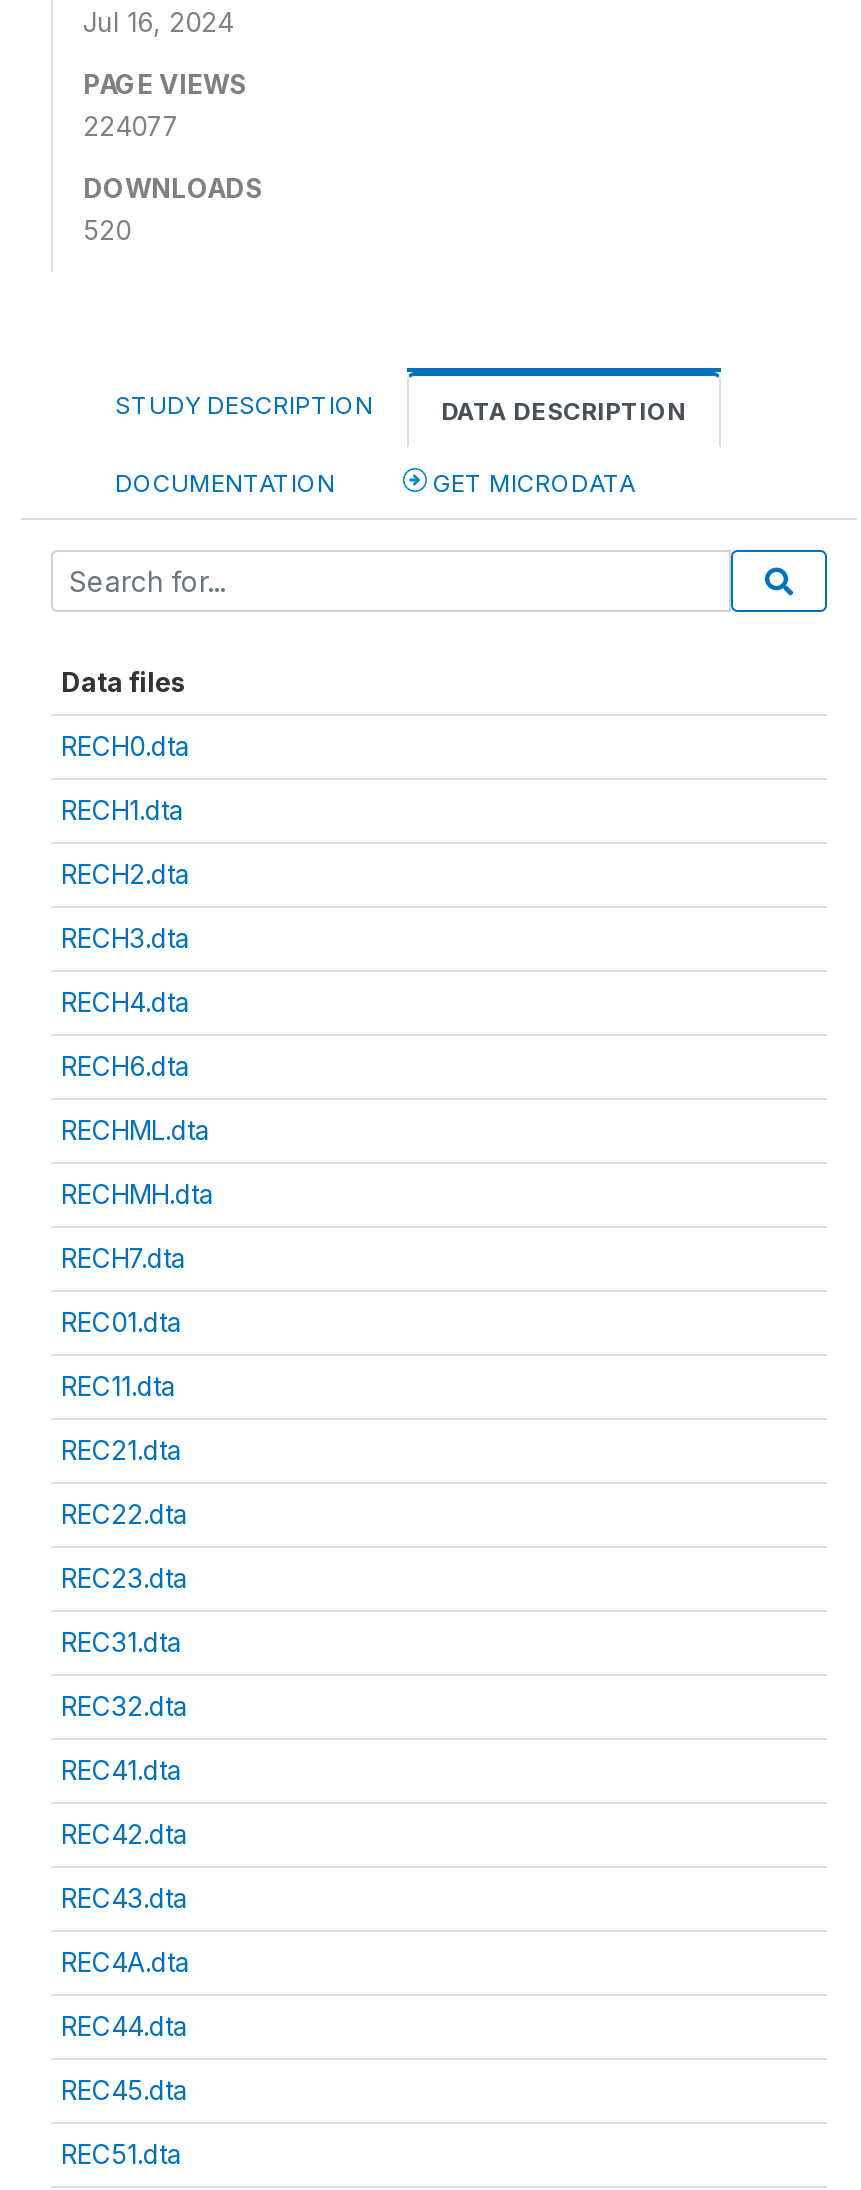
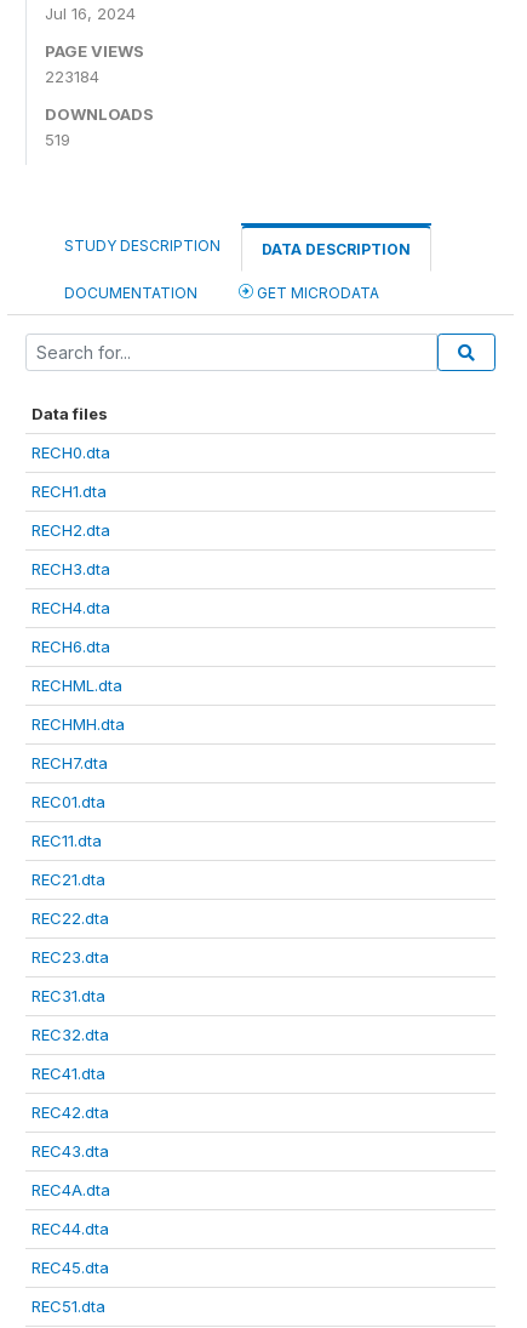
[83,111,179,143] 224077 -> [45,67,99,87] 223184
[83,215,131,247] 520 -> [45,130,70,150] 519

